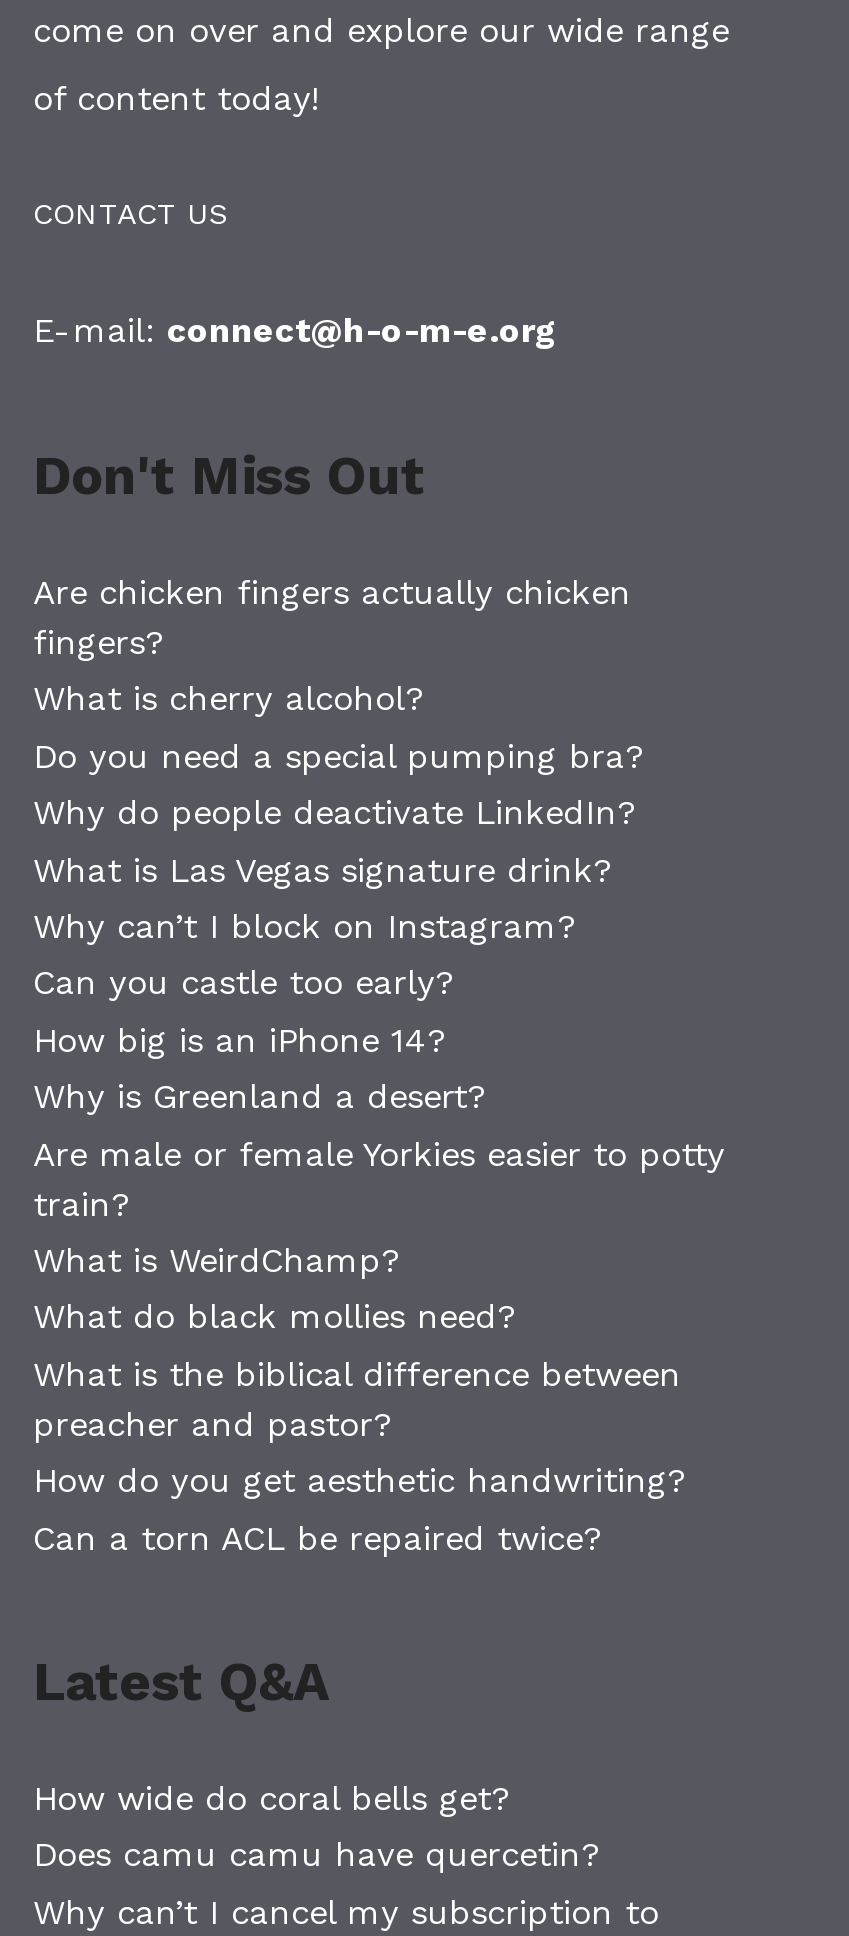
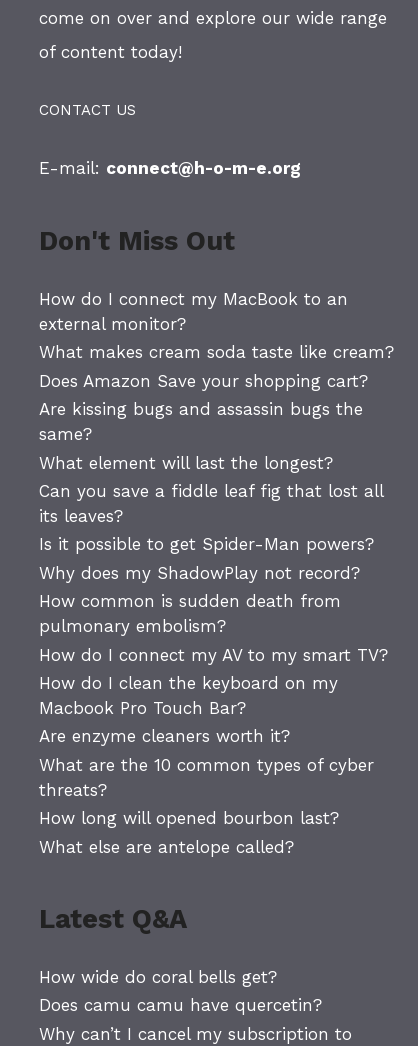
[33,572,725,1557] Are chicken fingers actually chicken | fingers? | What is cherry alcohol? | Do you need a special pumping bra? | Why do people deactivate LinkedIn? | What is Las Vegas signature drink? | Why can’t I block on Instagram? | Can you castle too early? | How big is an iPhone 14? | Why is Greenland a desert? | Are male or female Yorkies easier to potty | train? | What is WeirdChamp? | What do black mollies need? | What is the biblical difference between | preacher and pastor? | How do you get aesthetic handwriting? | Can a torn ACL be repaired twice? -> [39,289,394,856] How do I connect my MacBook to an | external monitor? | What makes cream soda taste like cream? | Does Amazon Save your shopping cart? | Are kissing bugs and assassin bugs the | same? | What element will last the longest? | Can you save a fiddle leaf fig that lost all | its leaves? | Is it possible to get Spider-Man powers? | Why does my ShadowPlay not record? | How common is sudden death from | pulmonary embolism? | How do I connect my AV to my smart TV? | How do I clean the keyboard on my | Macbook Pro Touch Bar? | Are enzyme cleaners worth it? | What are the 10 common types of cyber | threats? | How long will opened bourbon last? | What else are antelope called?

